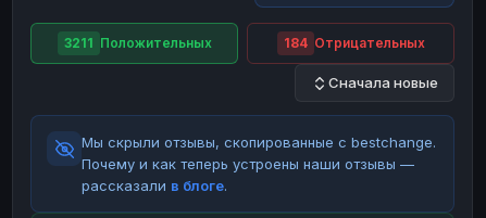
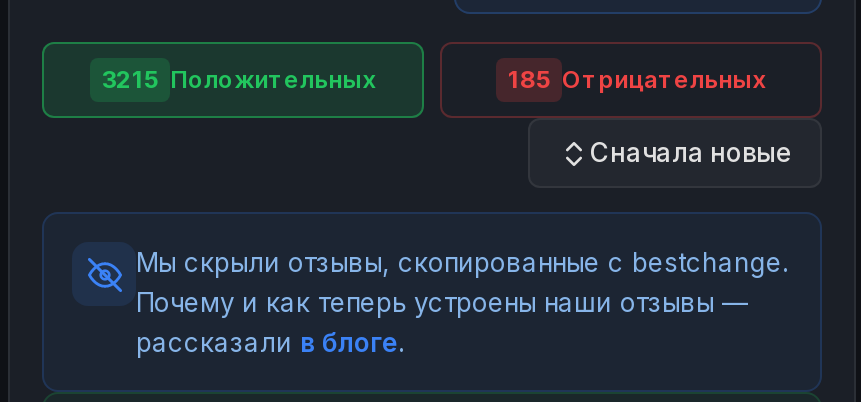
[64,35,211,51] 3211 Положительных -> [102,64,376,94] 3215 Положительных
[283,35,425,51] 184 Отрицательных -> [508,64,766,94] 185 Отрицательных

